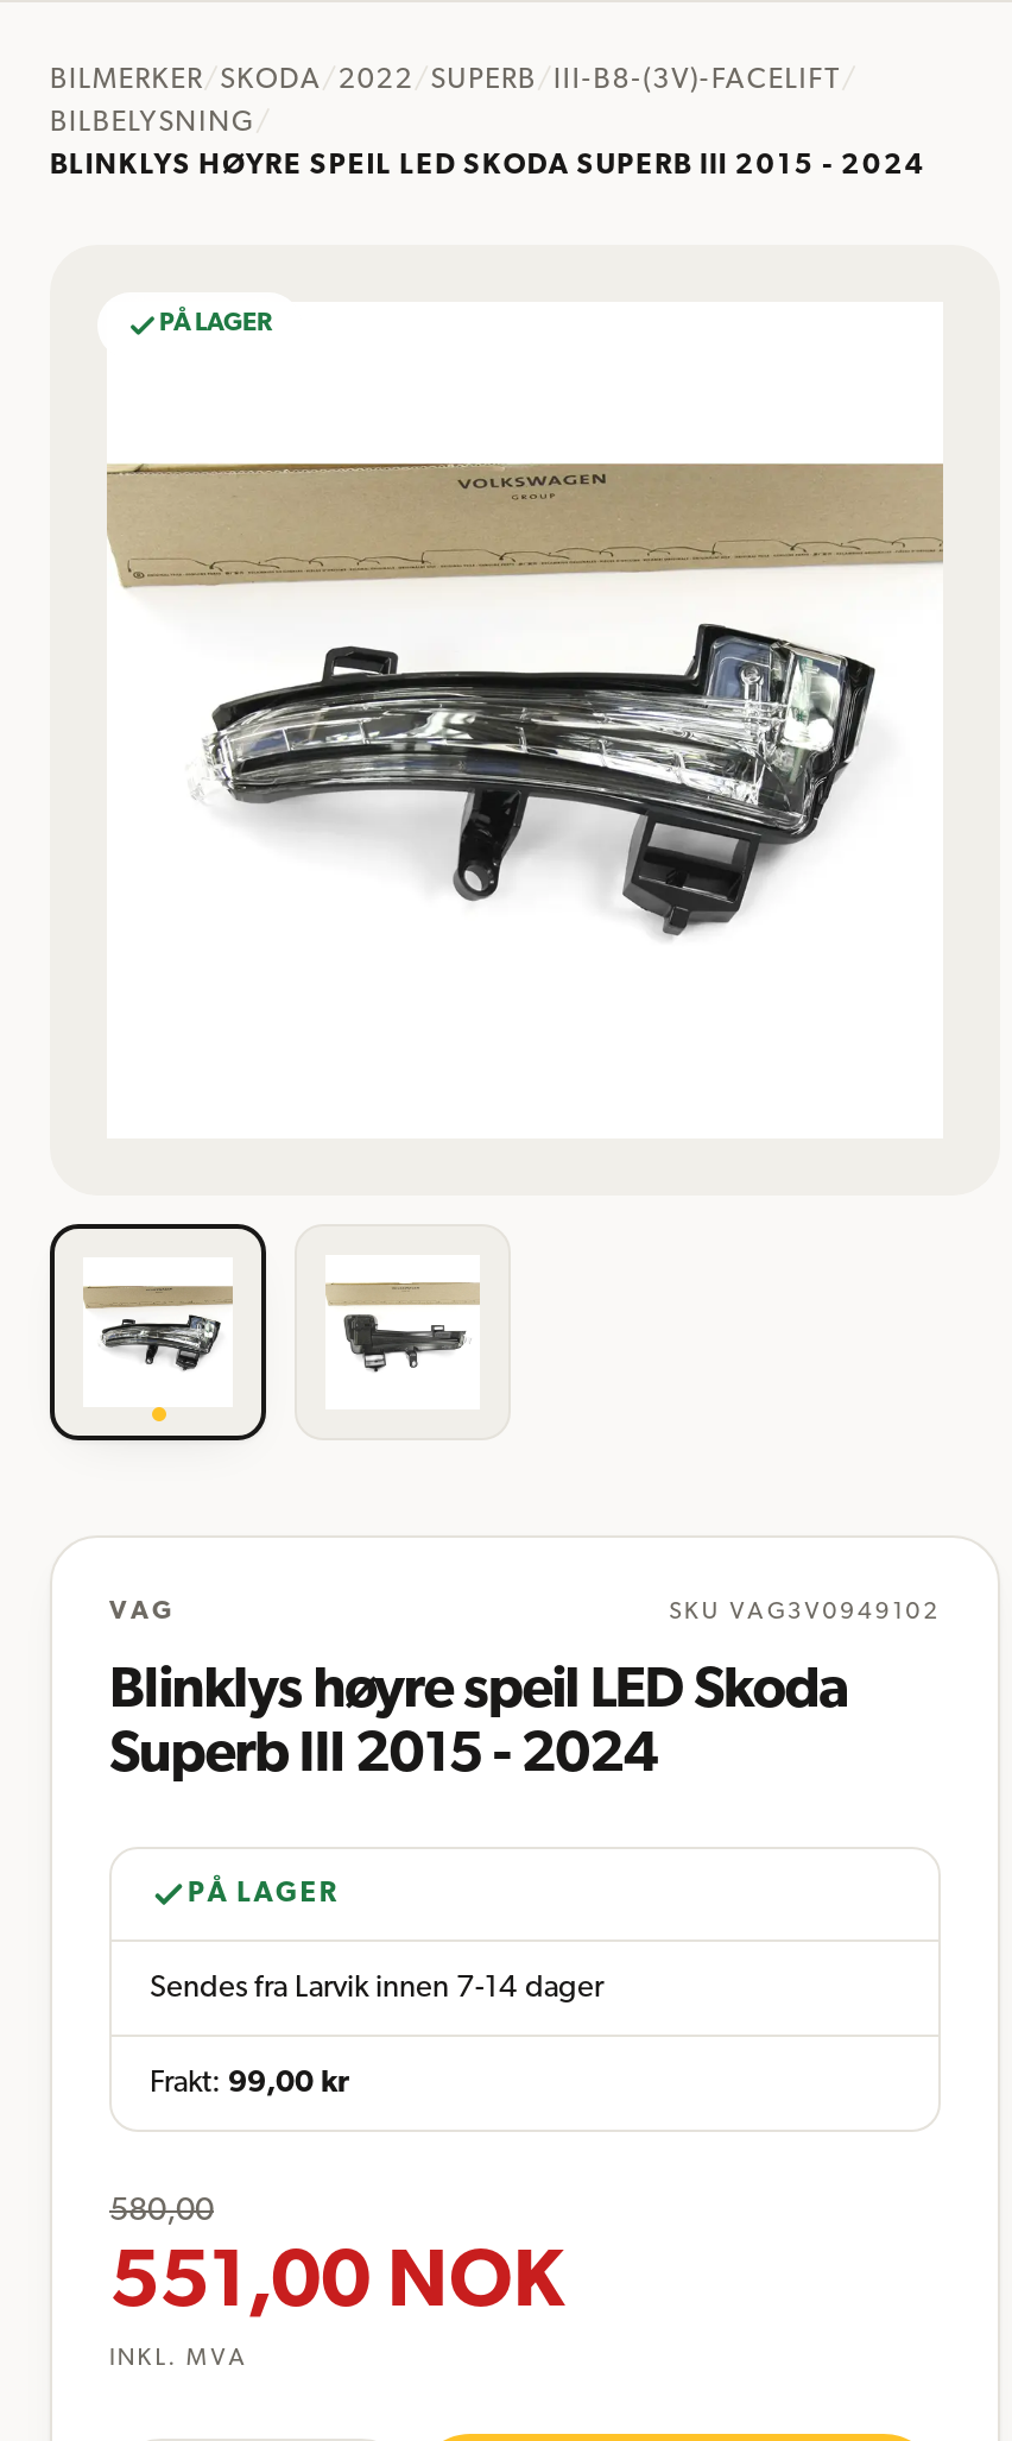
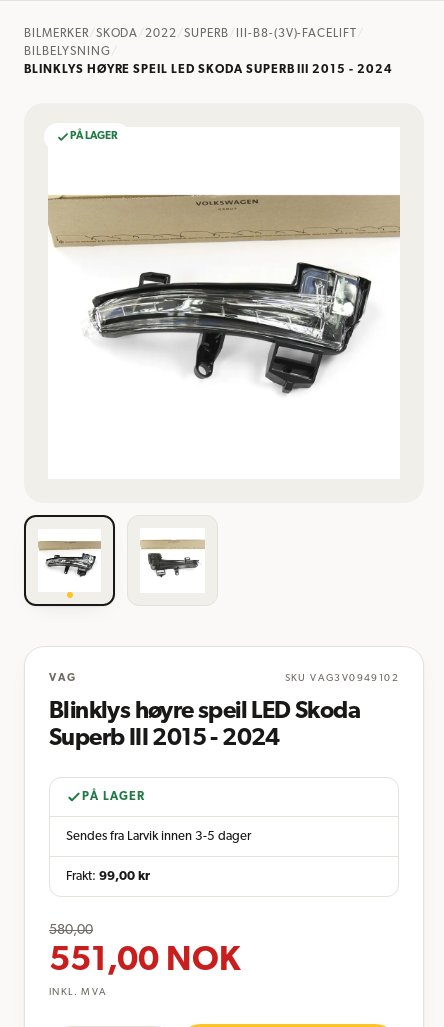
[150,1973,603,2004] Sendes fra Larvik innen 7-14 dager -> [66,830,251,843] Sendes fra Larvik innen 3-5 dager

